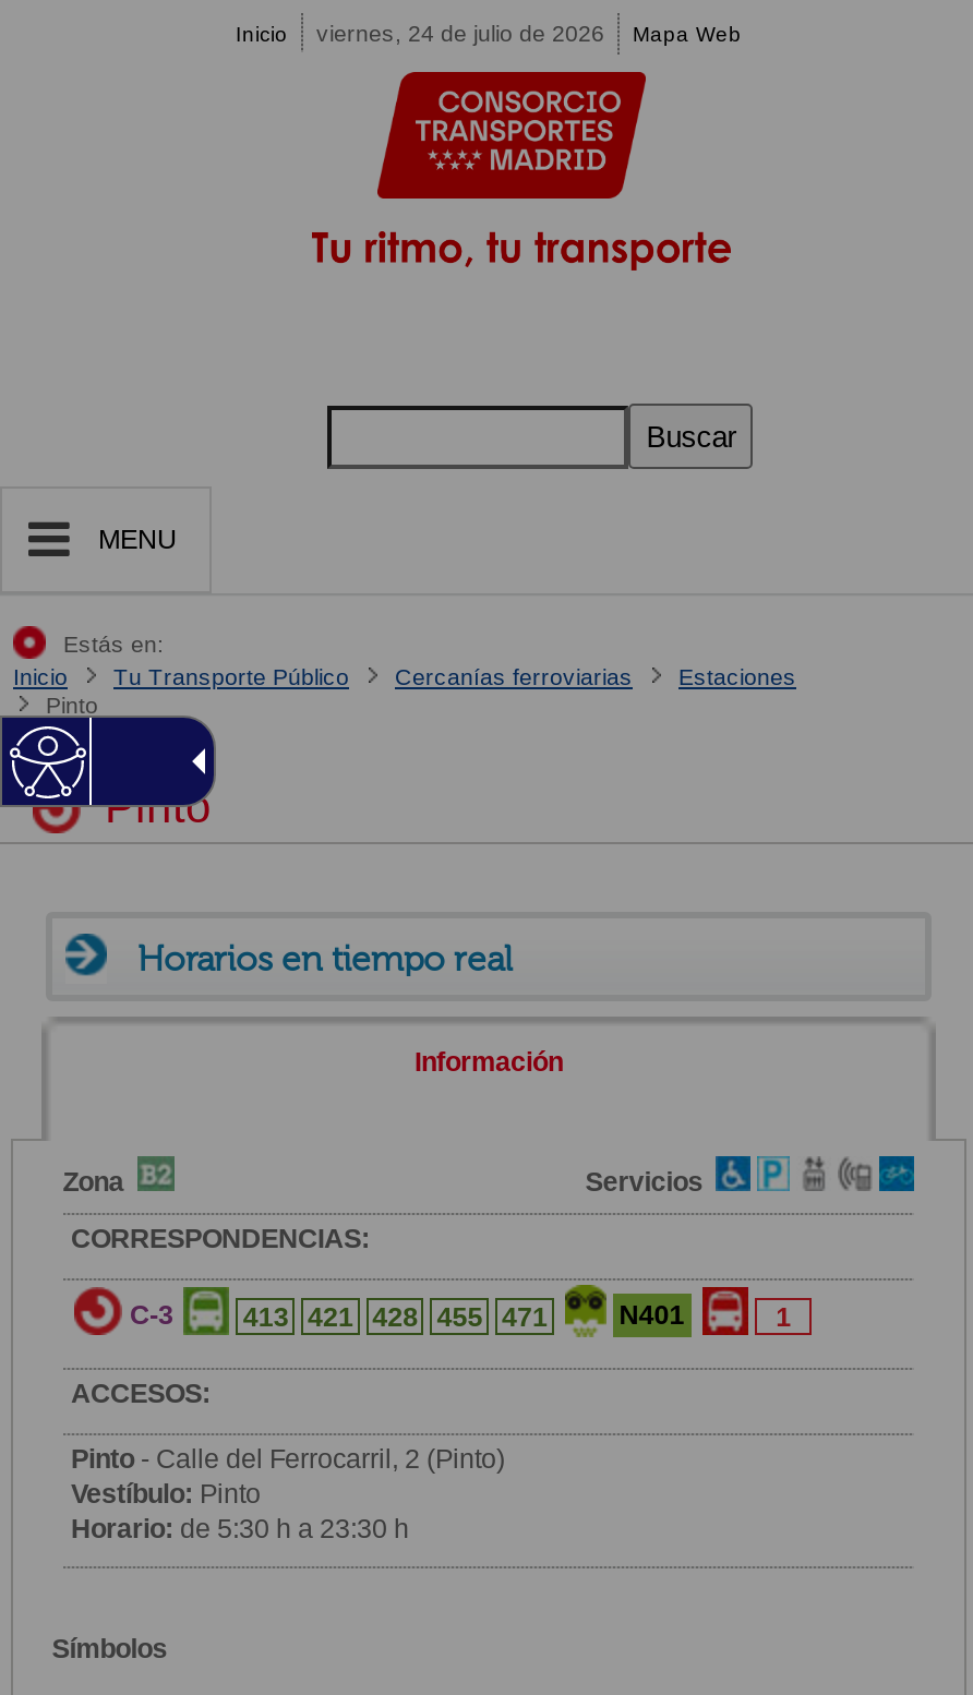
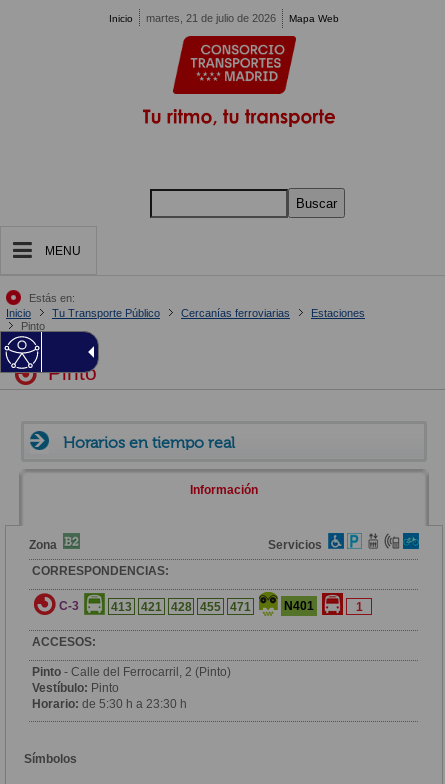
[316,20,604,46] viernes, 24 de julio de 2026 -> [146,12,276,24] martes, 21 de julio de 2026

